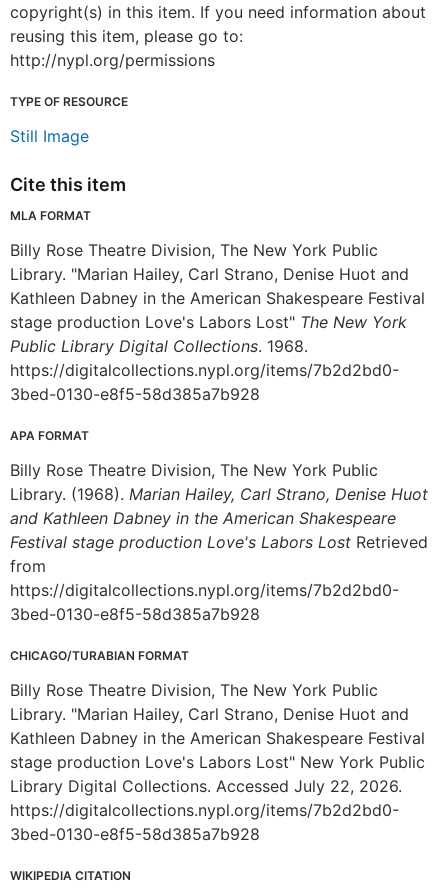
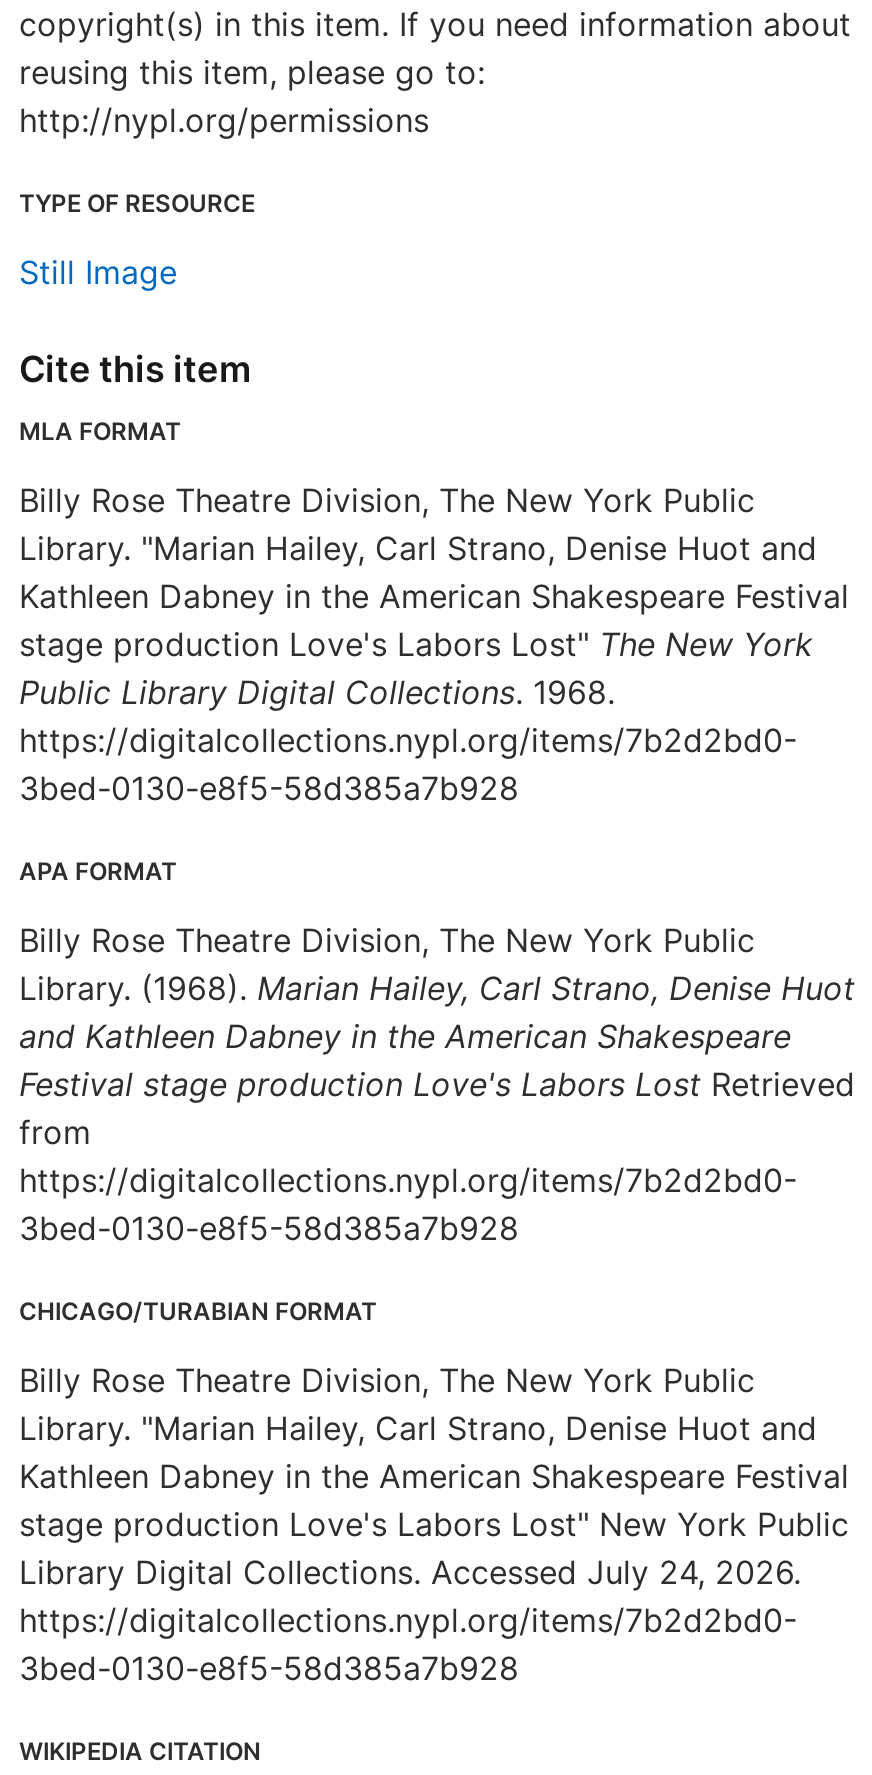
[10,776,402,796] Library Digital Collections. Accessed July 22, 2026. -> [19,1552,801,1592] Library Digital Collections. Accessed July 24, 2026.

